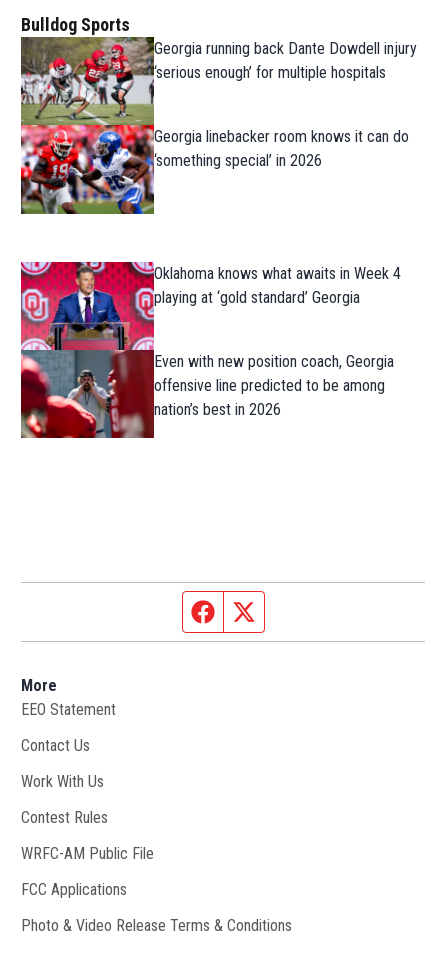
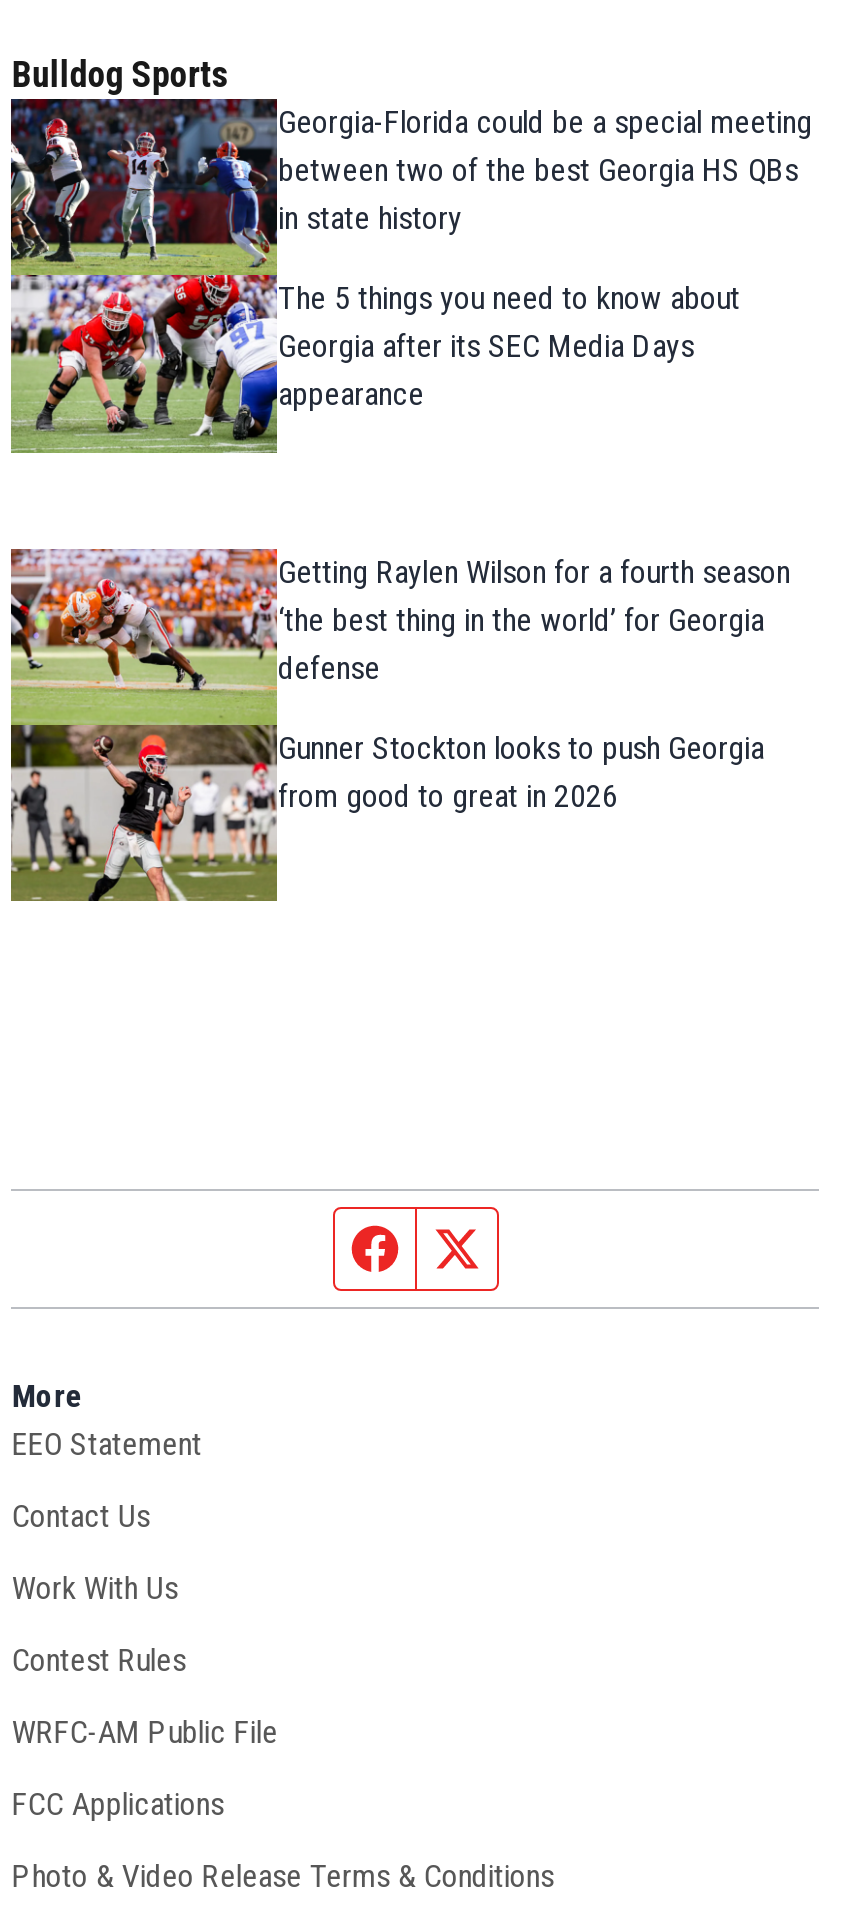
[20,37,417,215] [image] | Georgia running back Dante Dowdell injury | ‘serious enough’ for multiple hospitals -> [9,99,812,455] [image] | Georgia-Florida could be a special meeting | between two of the best Georgia HS QBs | in state history
[154,127,409,170] Georgia linebacker room knows it can do | ‘something special’ in 2026 -> [278,280,740,414] The 5 things you need to know about | Georgia after its SEC Media Days | appearance
[20,261,401,439] [image] | Oklahoma knows what awaits in Week 4 | playing at ‘gold standard’ Georgia -> [9,547,790,903] [image] | Getting Raylen Wilson for a fourth season | ‘the best thing in the world’ for Georgia | defense
[154,352,394,419] Even with new position coach, Georgia | offensive line predicted to be among | nation’s best in 2026 -> [278,729,764,815] Gunner Stockton looks to push Georgia | from good to great in 2026

